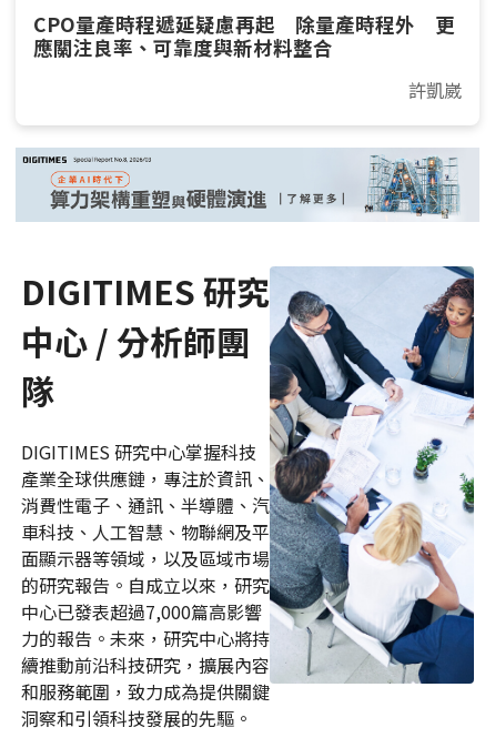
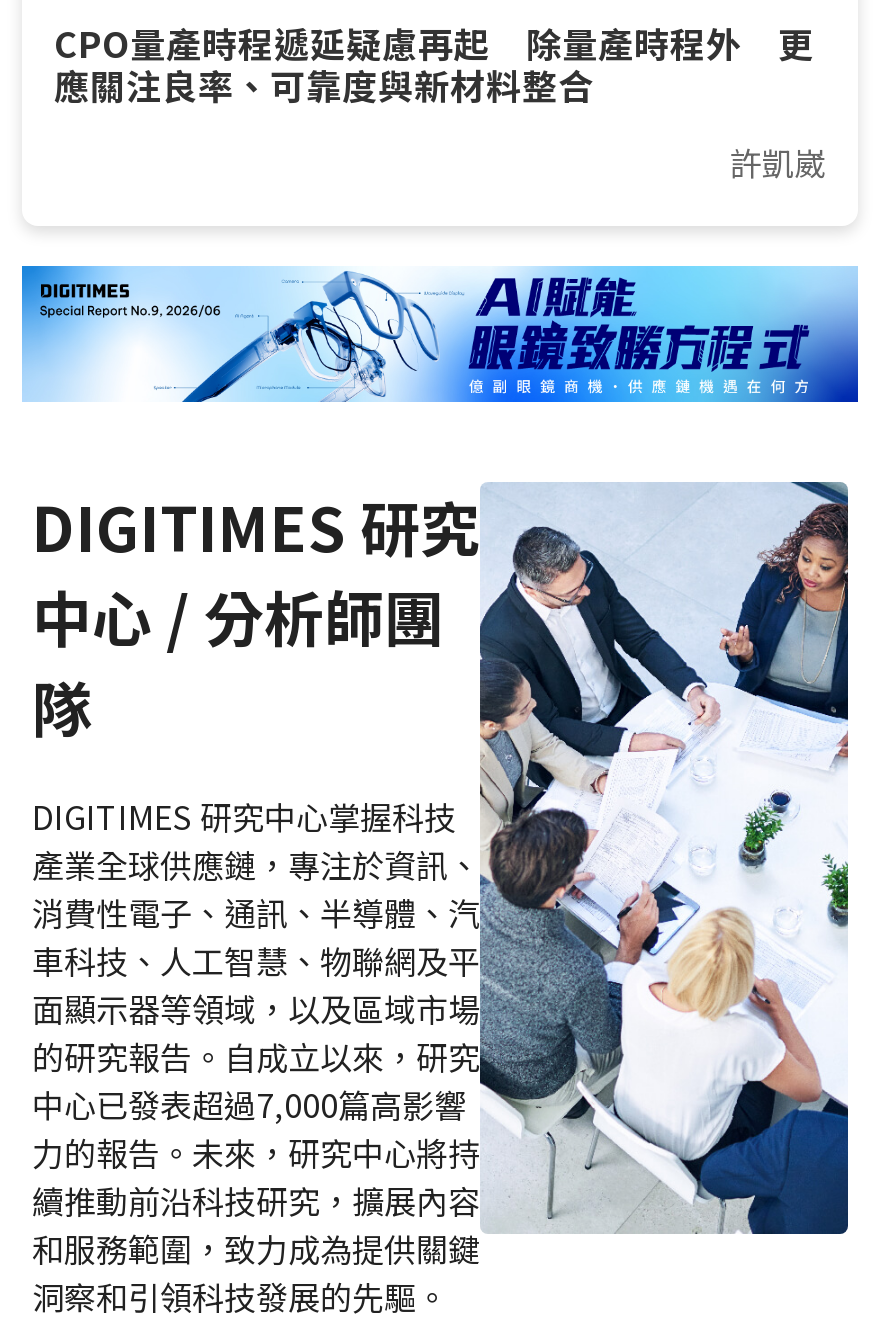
[16,146,479,222] [image] -> [20,264,860,404] [image]

